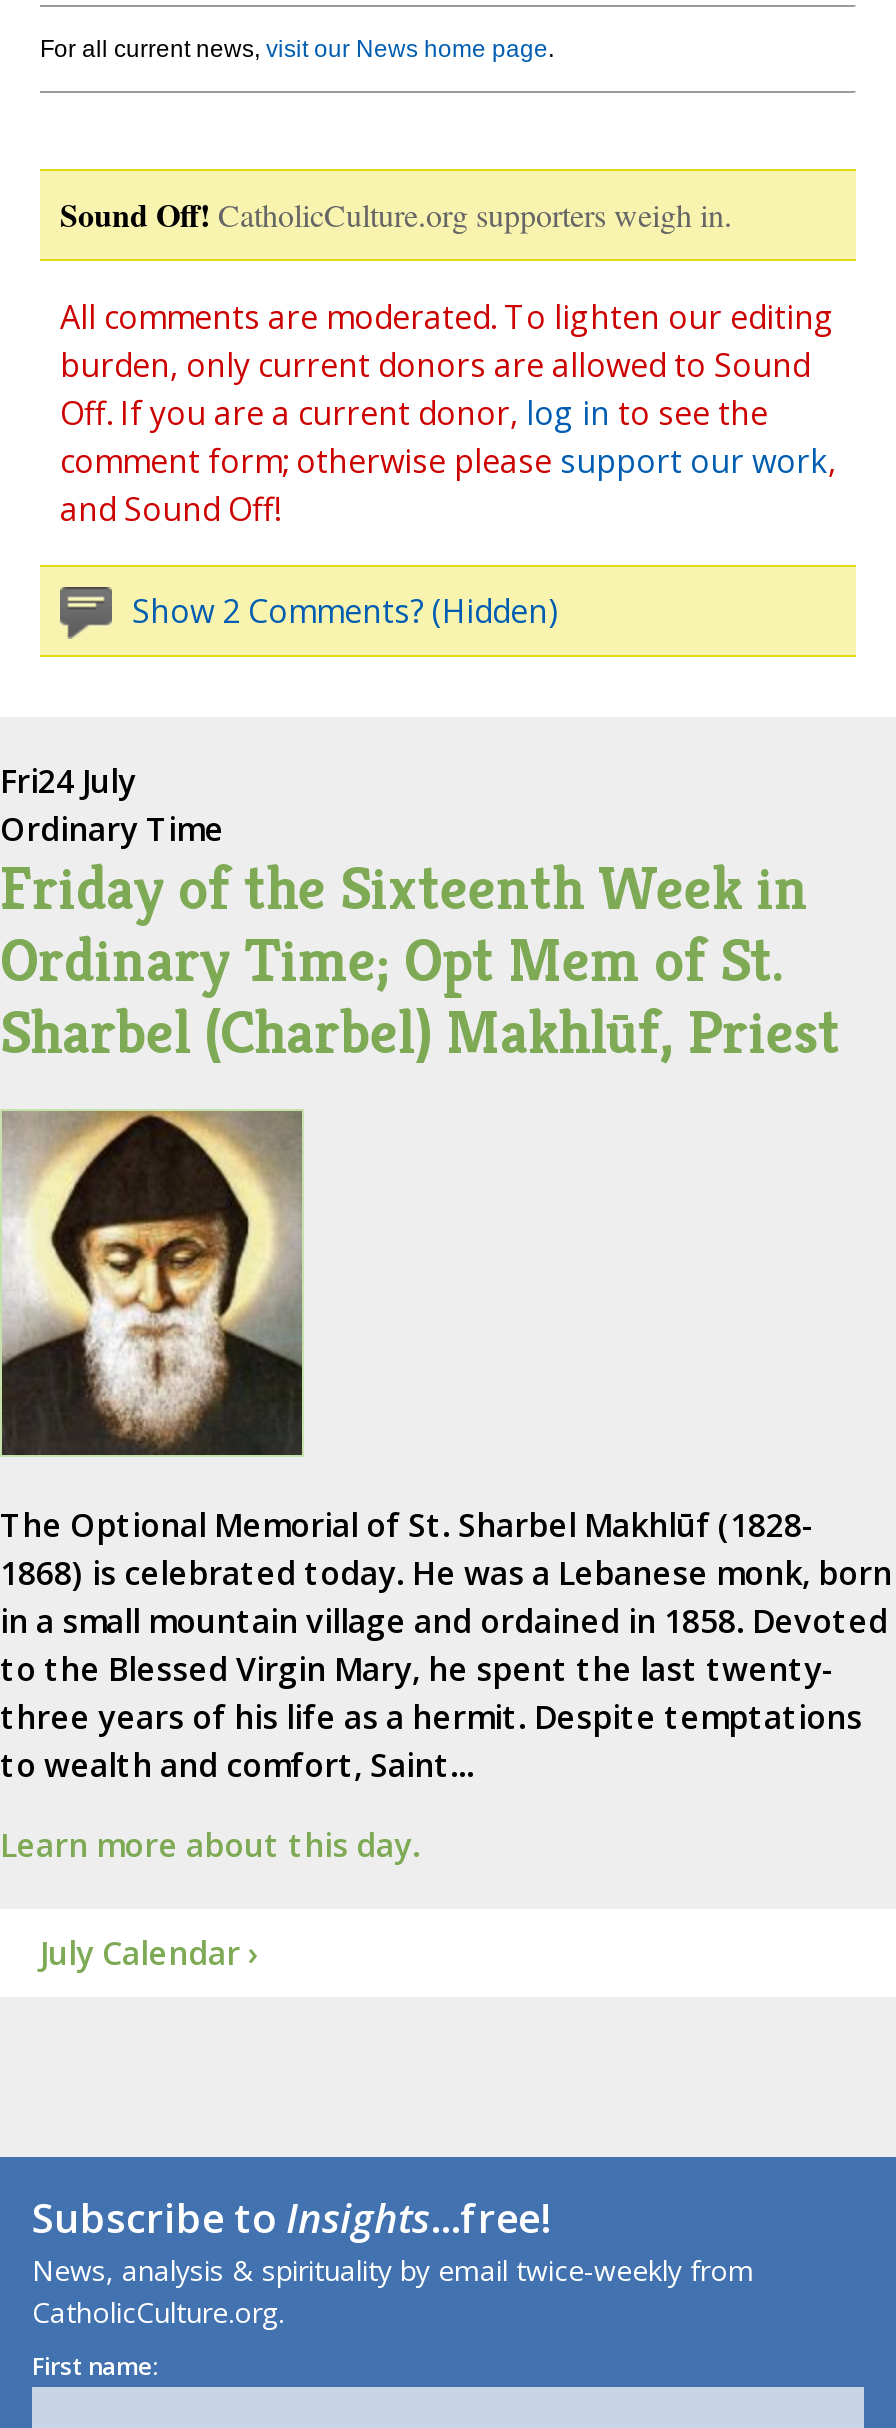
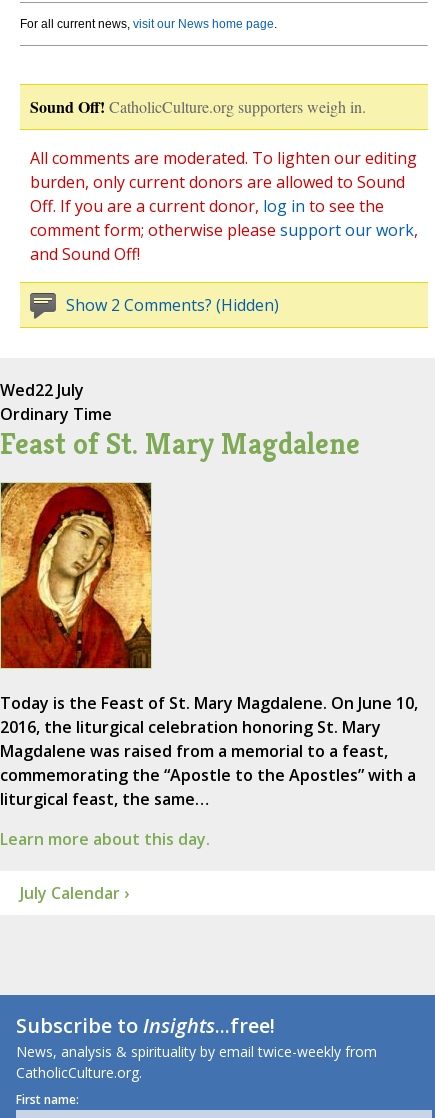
[0,759,136,803] Fri24 July -> [0,379,84,401] Wed22 July
[0,851,840,1071] Friday of the Sixteenth Week in | Ordinary Time; Opt Mem of St. | Sharbel (Charbel) Makhlūf, Priest -> [0,425,360,463] Feast of St. Mary Magdalene
[6,1109,304,1371] [image] -> [3,543,152,661] [image]
[0,1503,892,1787] The Optional Memorial of St. Sharbel Makhlūf (1828- | 1868) is celebrated today. He was a Lebanese monk, born | in a small mountain village and ordained in 1858. Devoted | to the Blessed Virgin Mary, he spent the last twenty- | three years of his life as a hermit. Despite temptations | to wealth and comfort, Saint… -> [0,692,418,810] Today is the Feast of St. Mary Magdalene. On June 10, | 2016, the liturgical celebration honoring St. Mary | Magdalene was raised from a memorial to a feast, | commemorating the “Apostle to the Apostles” with a | liturgical feast, the same…

